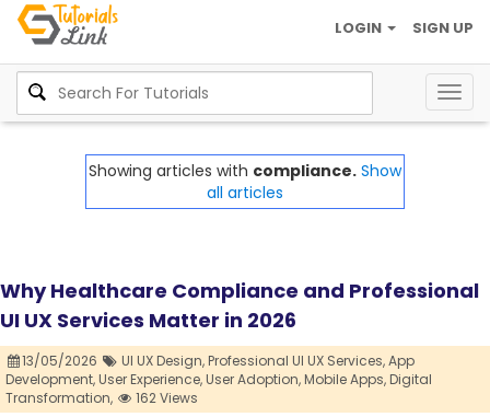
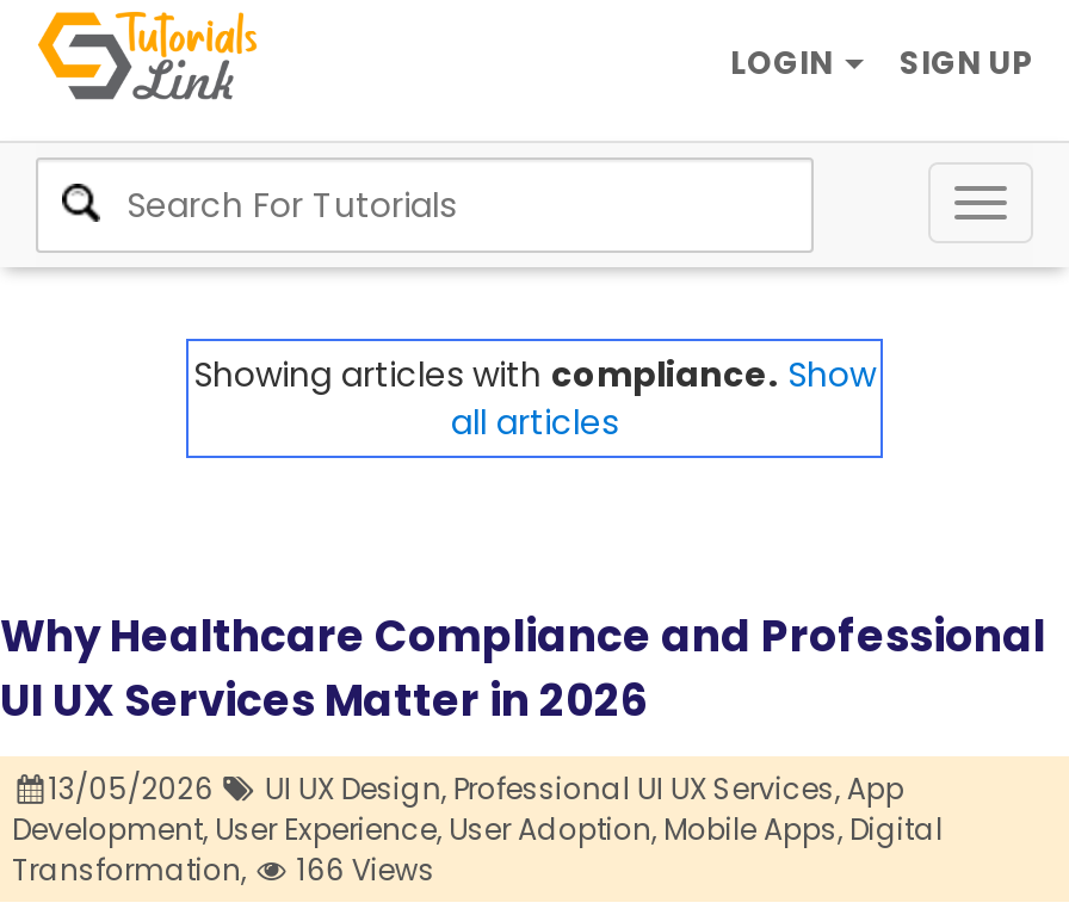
[5,389,198,408] Transformation, 162 Views -> [12,850,435,891] Transformation, 166 Views

